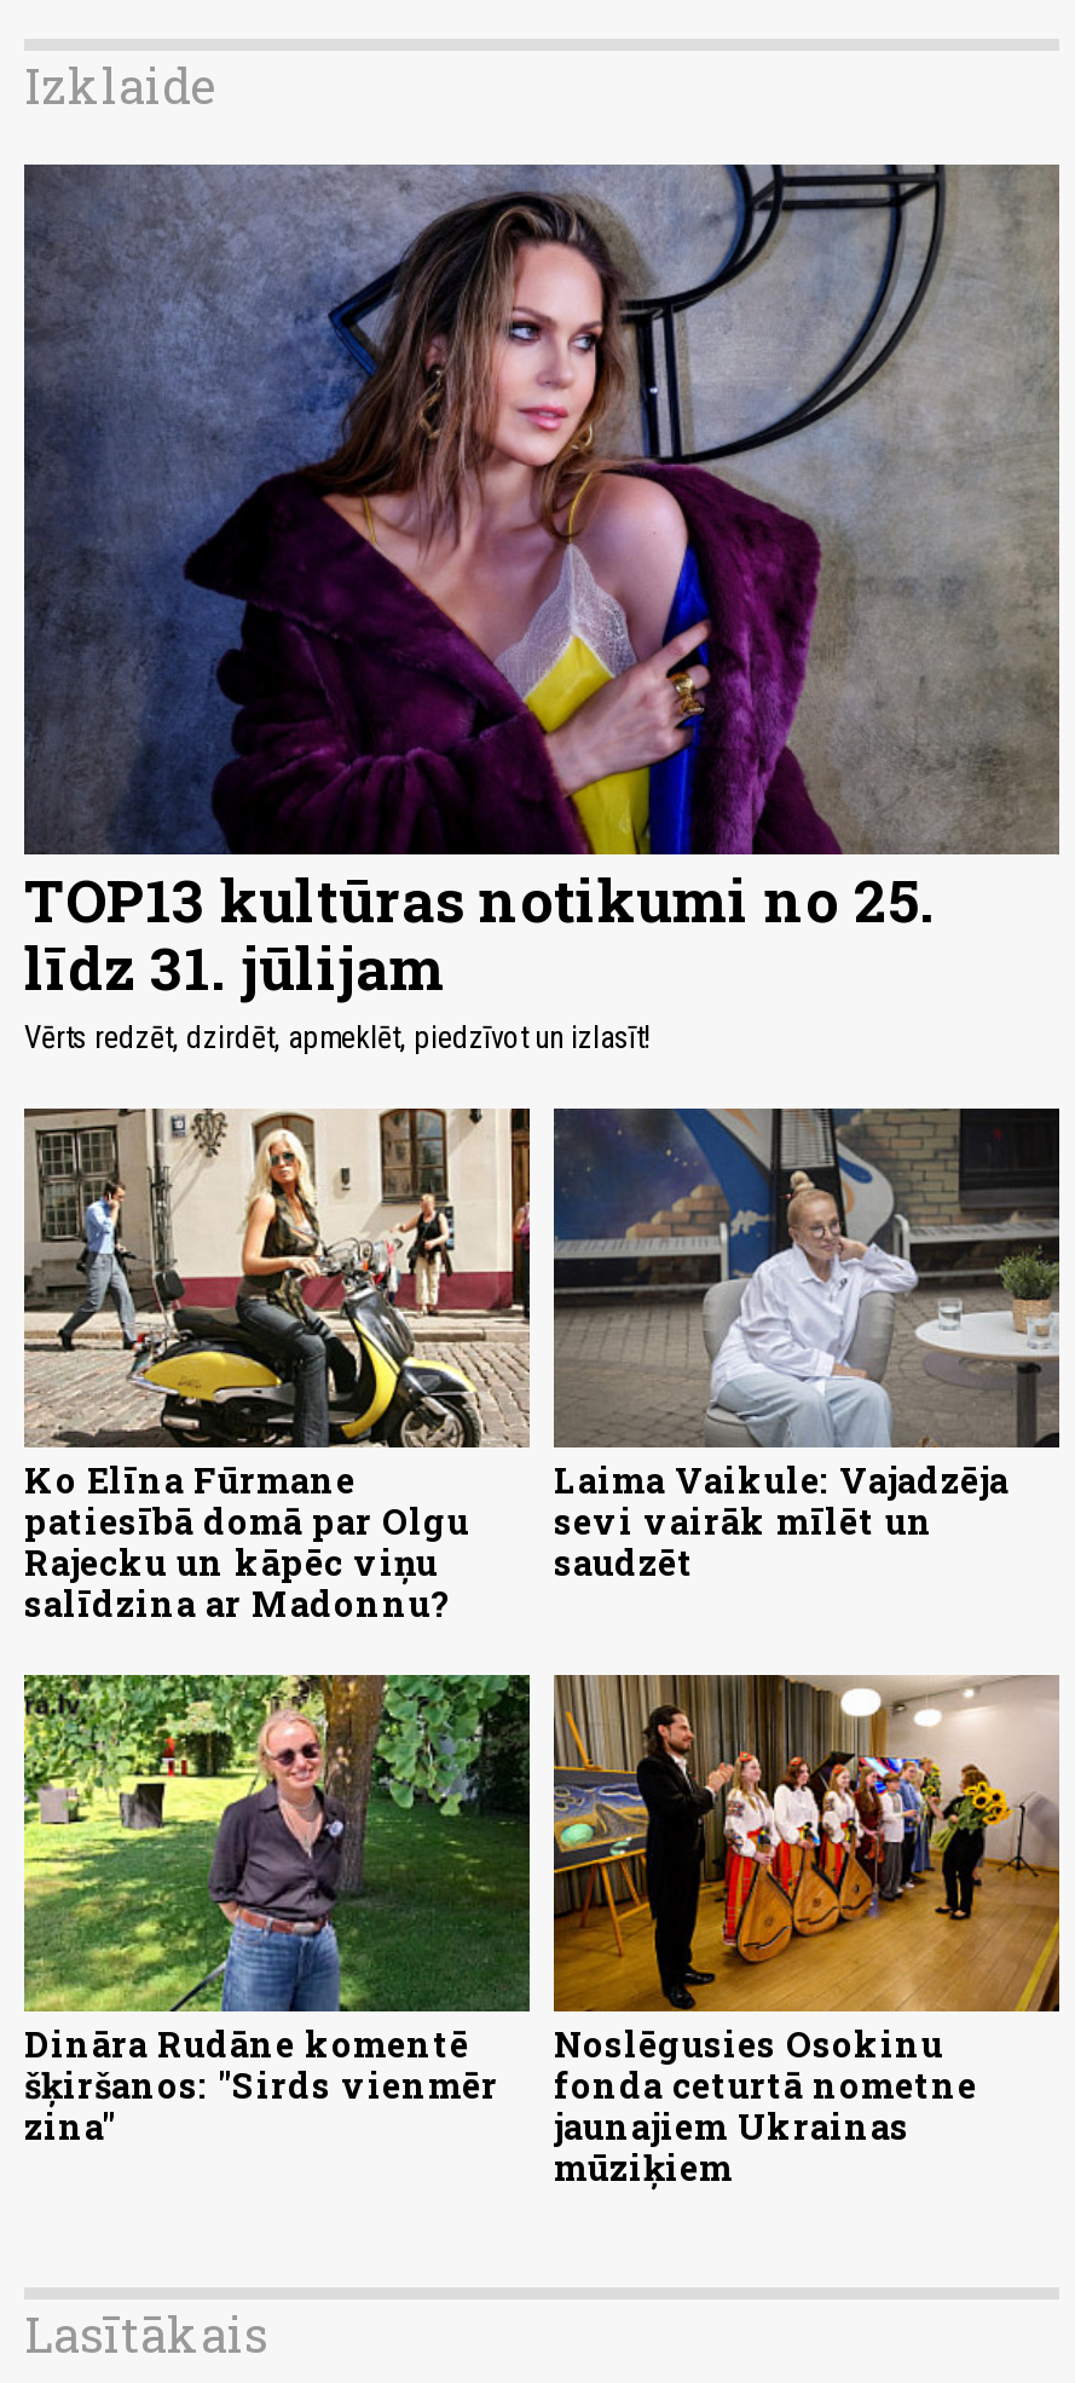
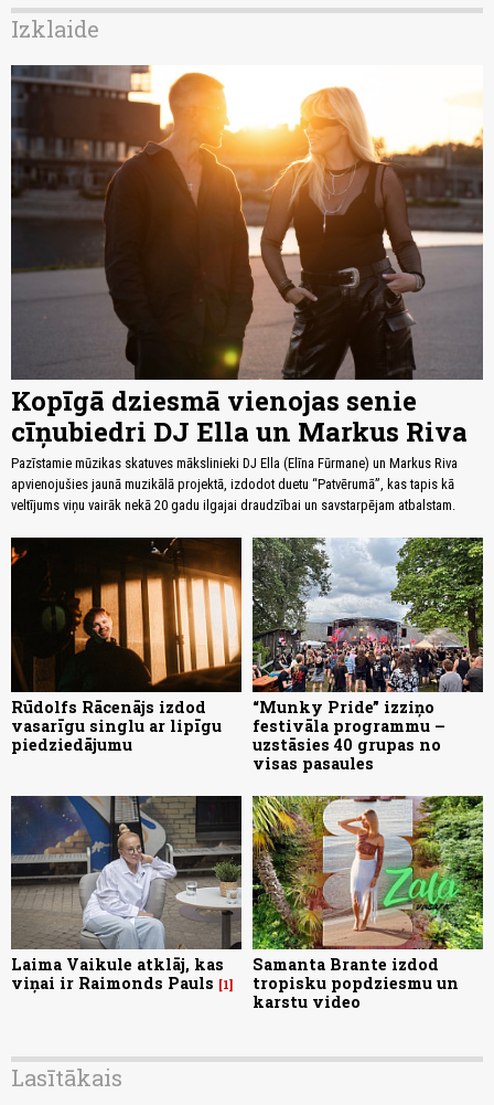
[24,162,1062,1056] [image] | TOP13 kultūras notikumi no 25. | līdz 31. jūlijam | Vērts redzēt, dzirdēt, apmeklēt, piedzīvot un izlasīt! -> [11,65,484,514] [image] | Kopīgā dziesmā vienojas senie | cīņubiedri DJ Ella un Markus Riva | Pazīstamie mūzikas skatuves mākslinieki DJ Ella (Elīna Fūrmane) un Markus Riva | apvienojušies jaunā muzikālā projektā, izdodot duetu “Patvērumā”, kas tapis kā | veltījums viņu vairāk nekā 20 gadu ilgajai draudzībai un savstarpējam atbalstam.
[554,1106,1062,1584] [image] | Laima Vaikule: Vajadzēja | sevi vairāk mīlēt un | saudzēt -> [253,519,484,773] [image] | “Munky Pride” izziņo | festivāla programmu – | uzstāsies 40 grupas no | visas pasaules
[22,1167,532,1626] [image] | Ko Elīna Fūrmane | patiesībā domā par Olgu | Rajecku un kāpēc viņu | salīdzina ar Madonnu? -> [10,522,243,755] [image] | Rūdolfs Rācenājs izdod | vasarīgu singlu ar lipīgu | piedziedājumu
[22,1673,530,2149] [image] | Dināra Rudāne komentē | šķiršanos: "Sirds vienmēr | zina" -> [10,777,241,993] [image] | Laima Vaikule atklāj, kas | viņai ir Raimonds Pauls 1
[551,1673,1062,2190] [image] | Noslēgusies Osokinu | fonda ceturtā nometne | jaunajiem Ukrainas | mūziķiem -> [253,777,484,1012] [image] | Samanta Brante izdod | tropisku popdziesmu un | karstu video

